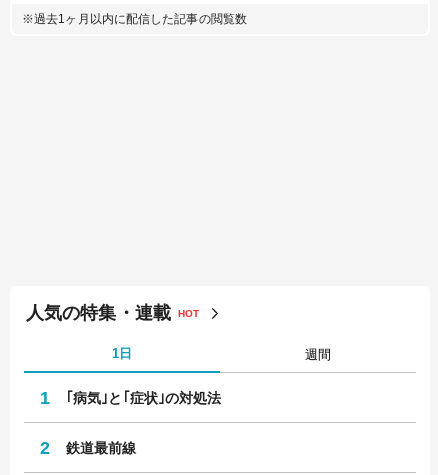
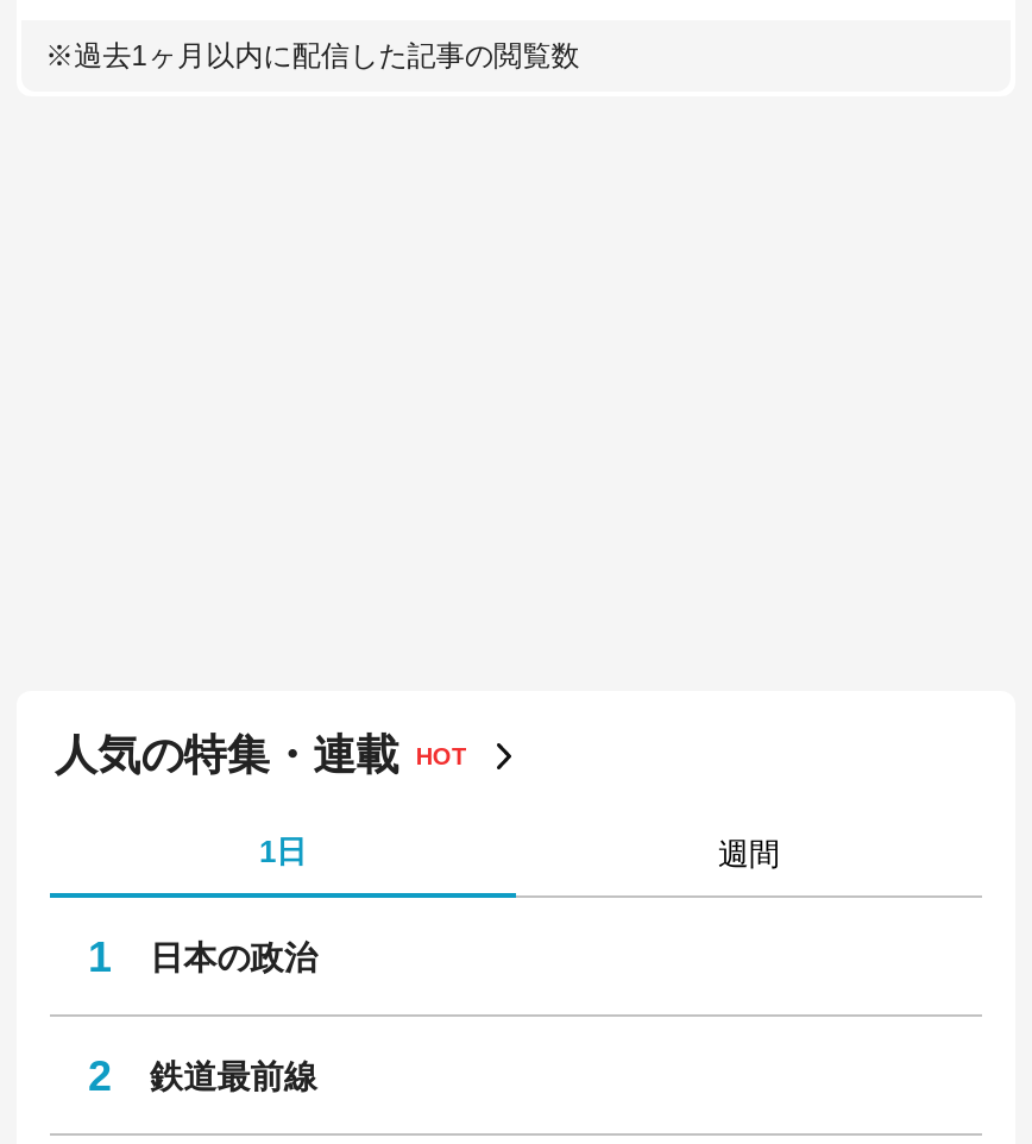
[66,390,221,406] ｢病気｣と｢症状｣の対処法 -> [150,939,317,977] 日本の政治

